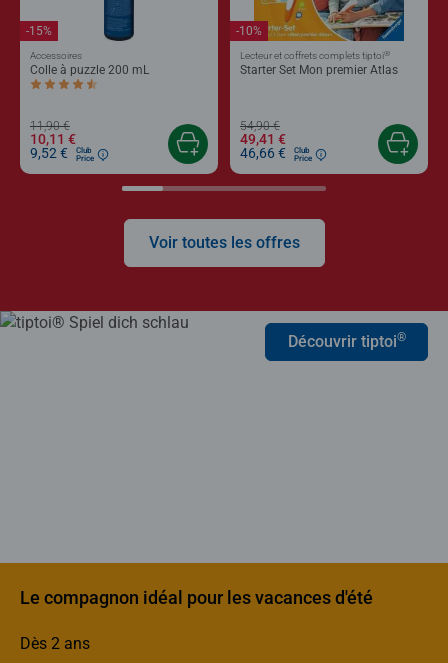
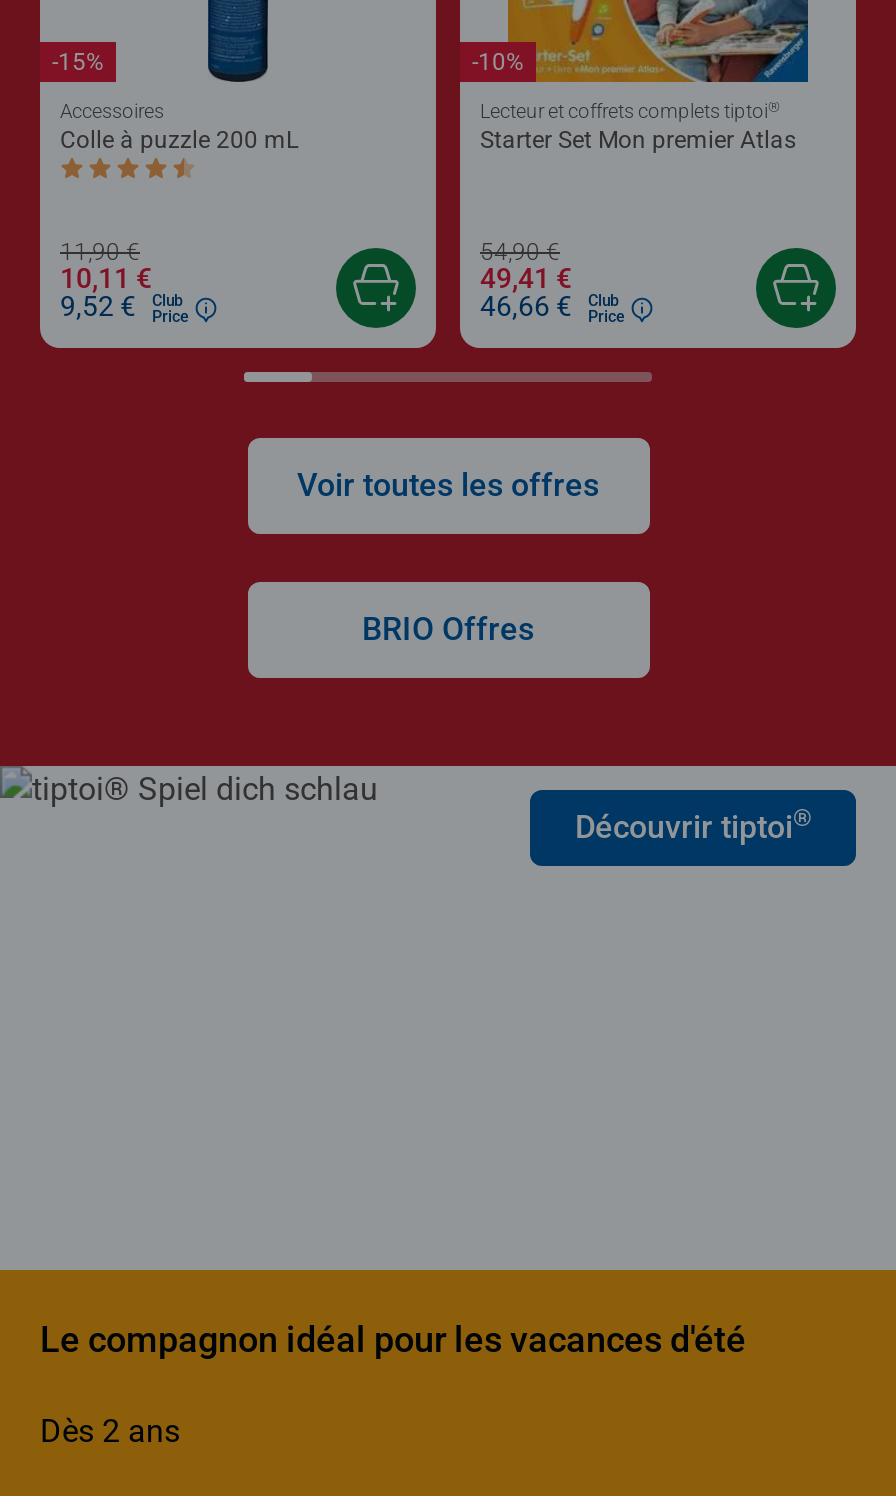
none -> [362,611,534,649] BRIO Offres

